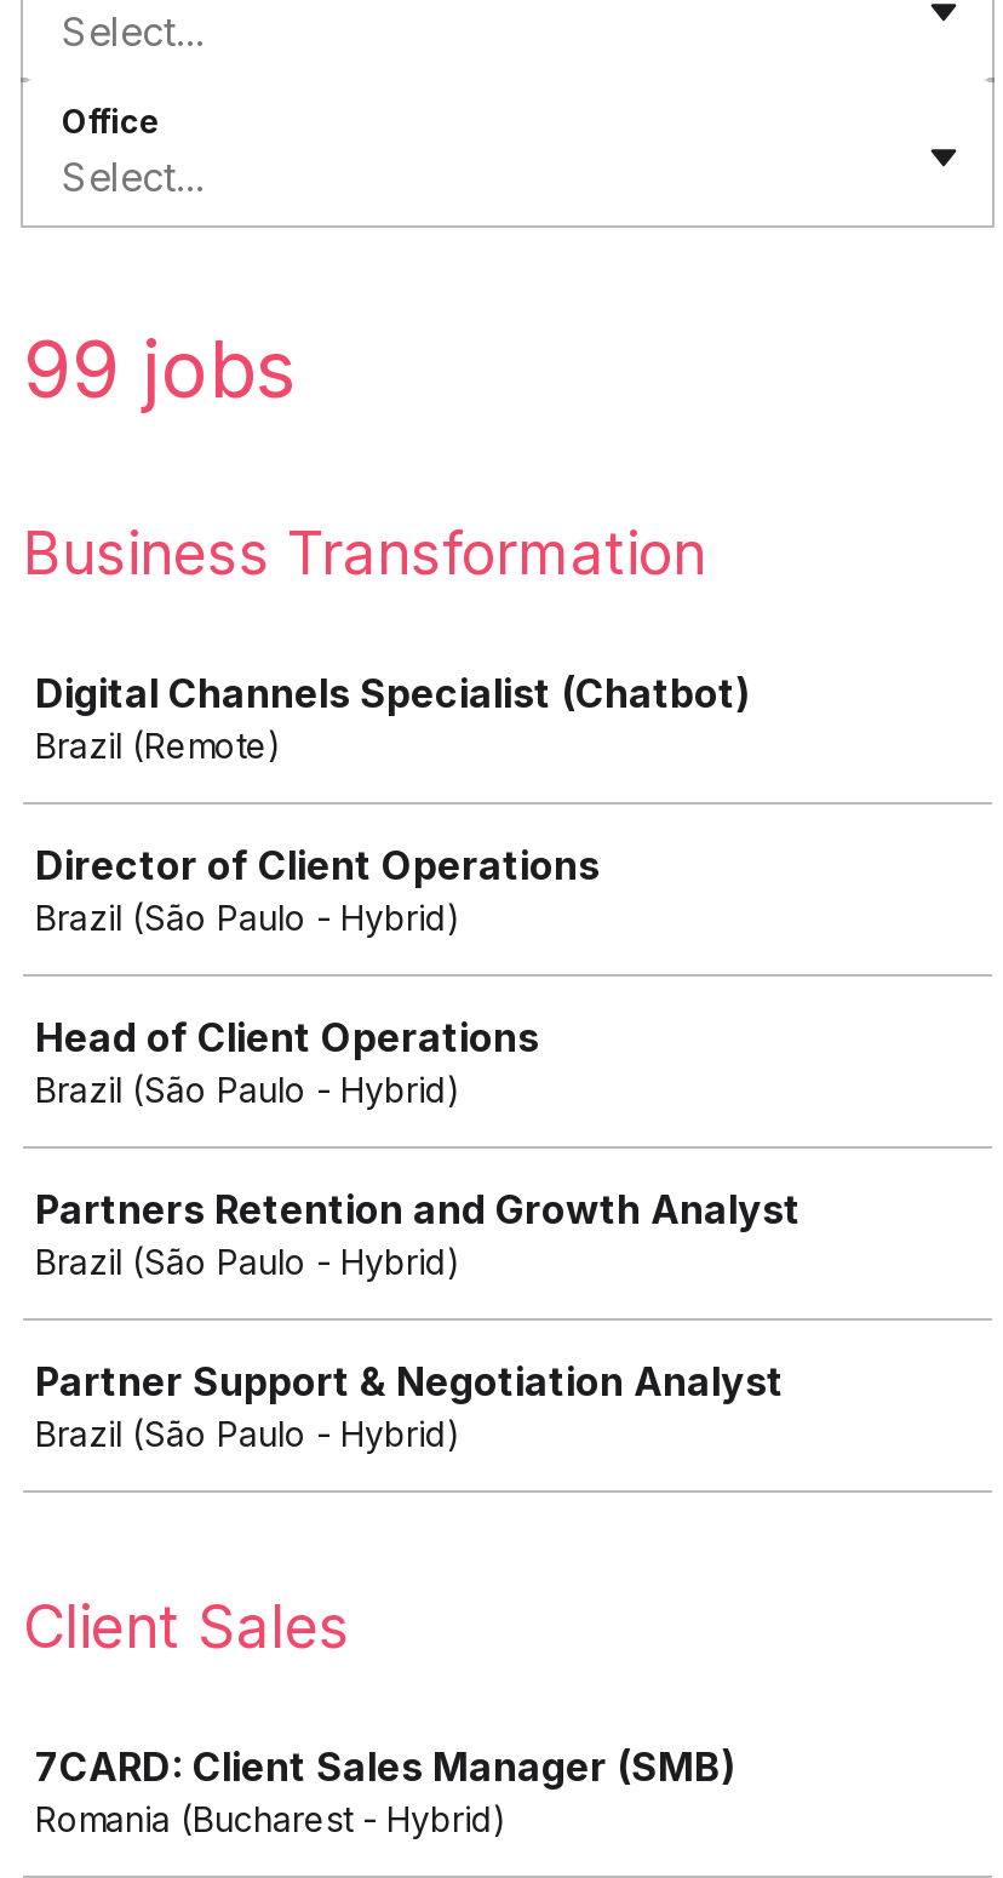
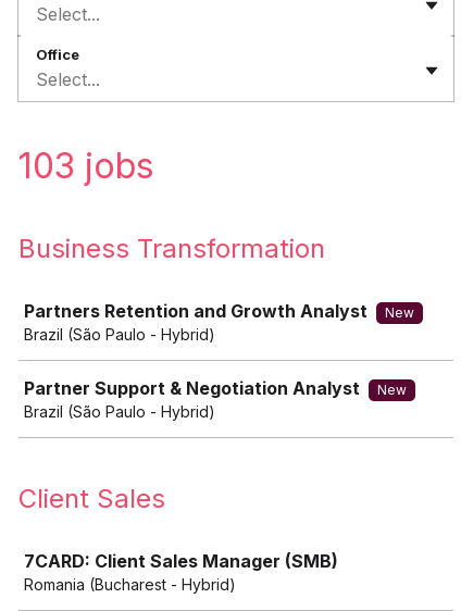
[23,322,297,417] 99 jobs -> [18,145,154,187] 103 jobs
[35,669,750,1110] Digital Channels Specialist (Chatbot) | Brazil (Remote) | Director of Client Operations | Brazil (São Paulo - Hybrid) | Head of Client Operations | Brazil (São Paulo - Hybrid) -> none
none -> [385,304,414,321] New
none -> [377,382,407,398] New

